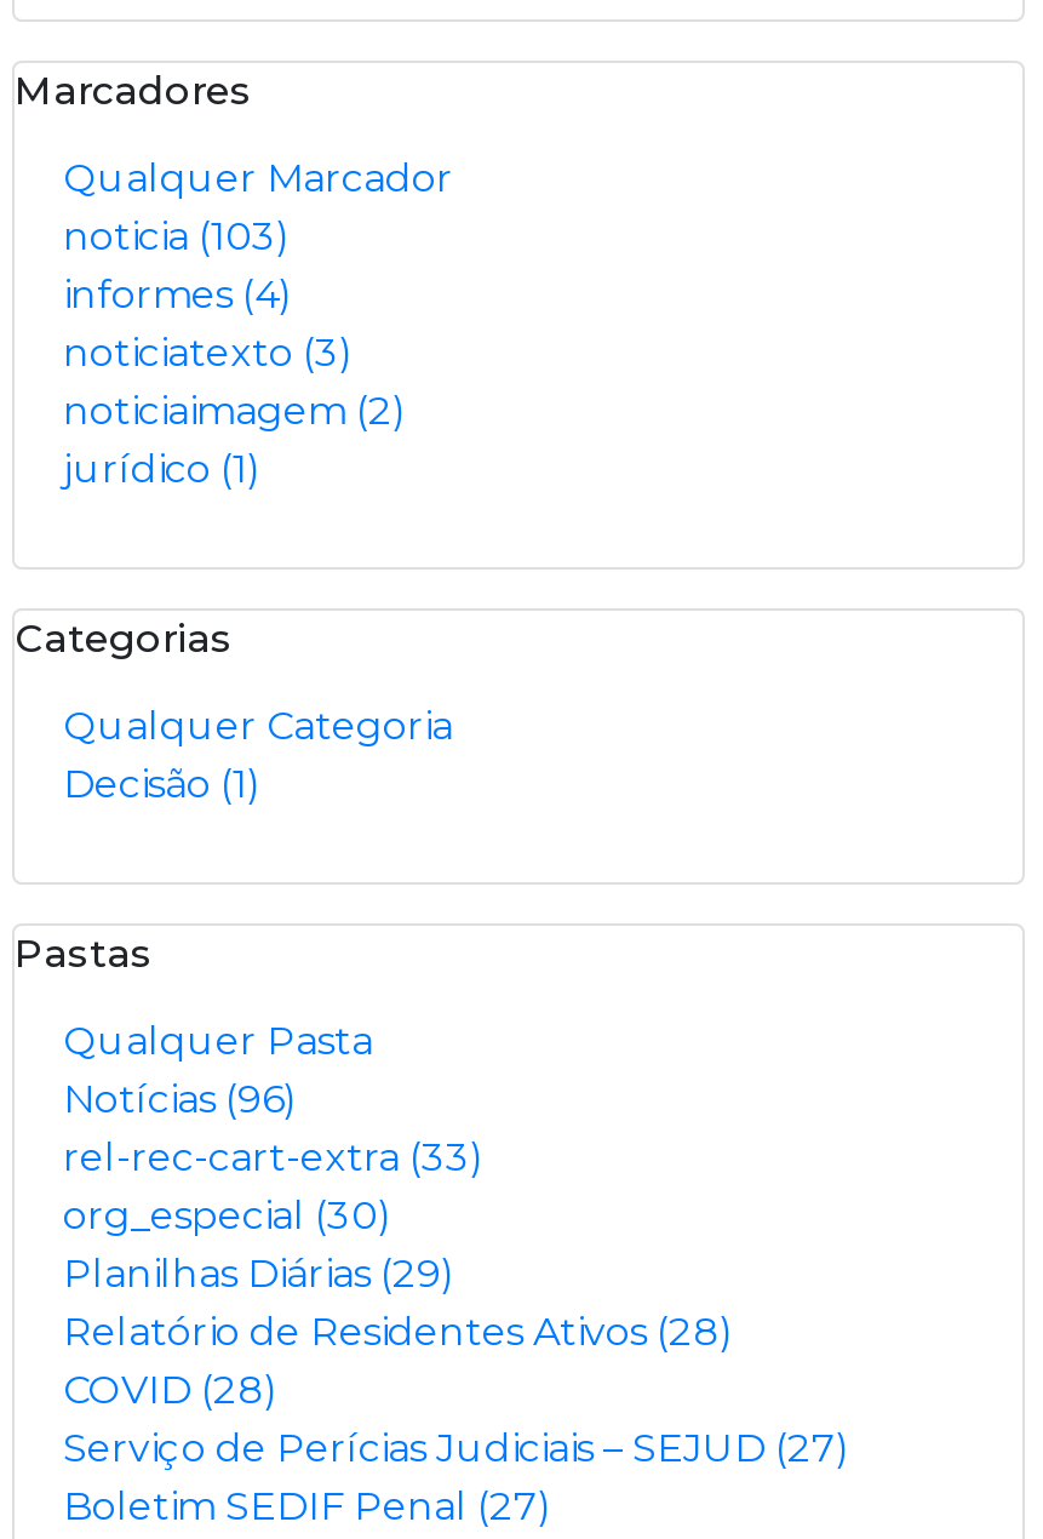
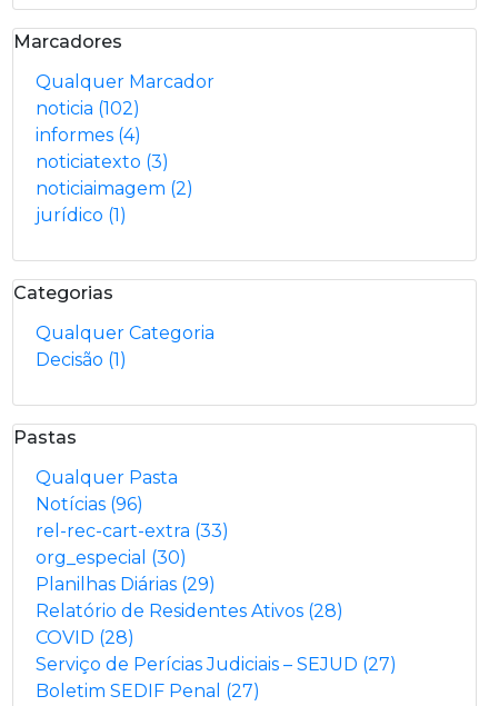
[63,213,291,259] noticia (103) -> [36,98,140,119] noticia (102)

